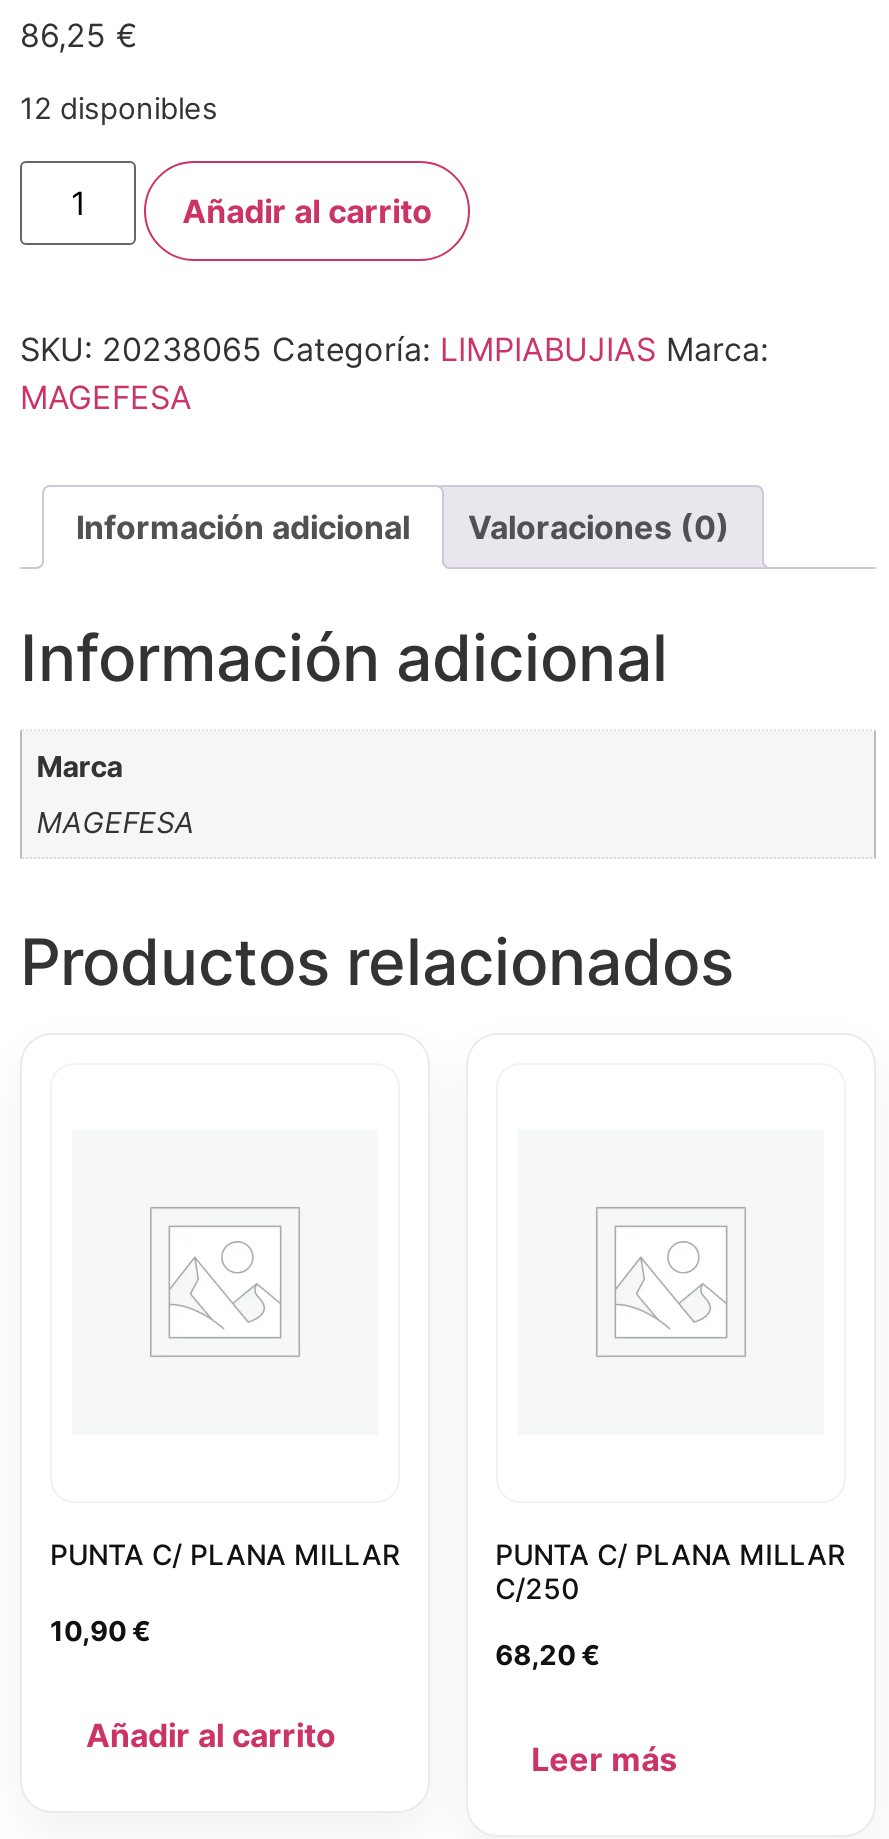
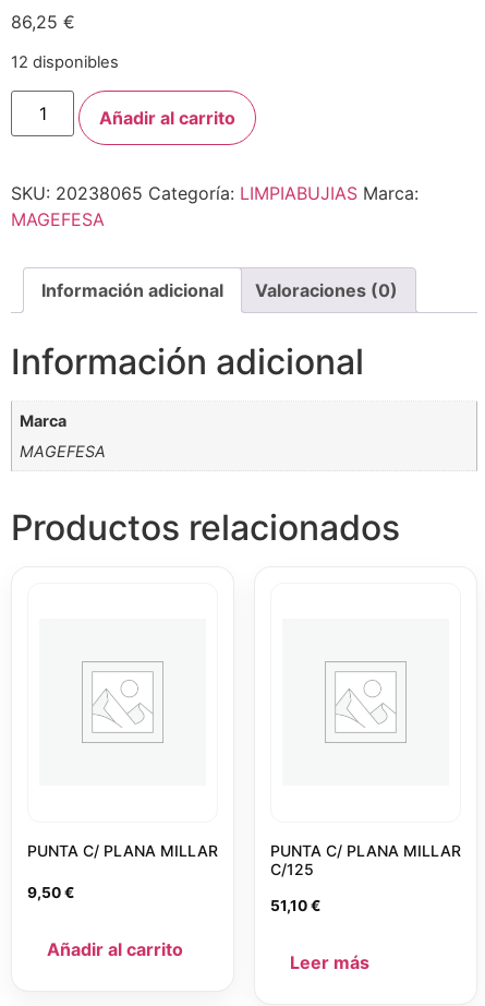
[495,1570,579,1604] C/250 -> [270,859,313,878] C/125
[50,1615,150,1647] 10,90 € -> [27,884,74,901] 9,50 €
[495,1638,599,1670] 68,20 € -> [270,896,320,914] 51,10 €

